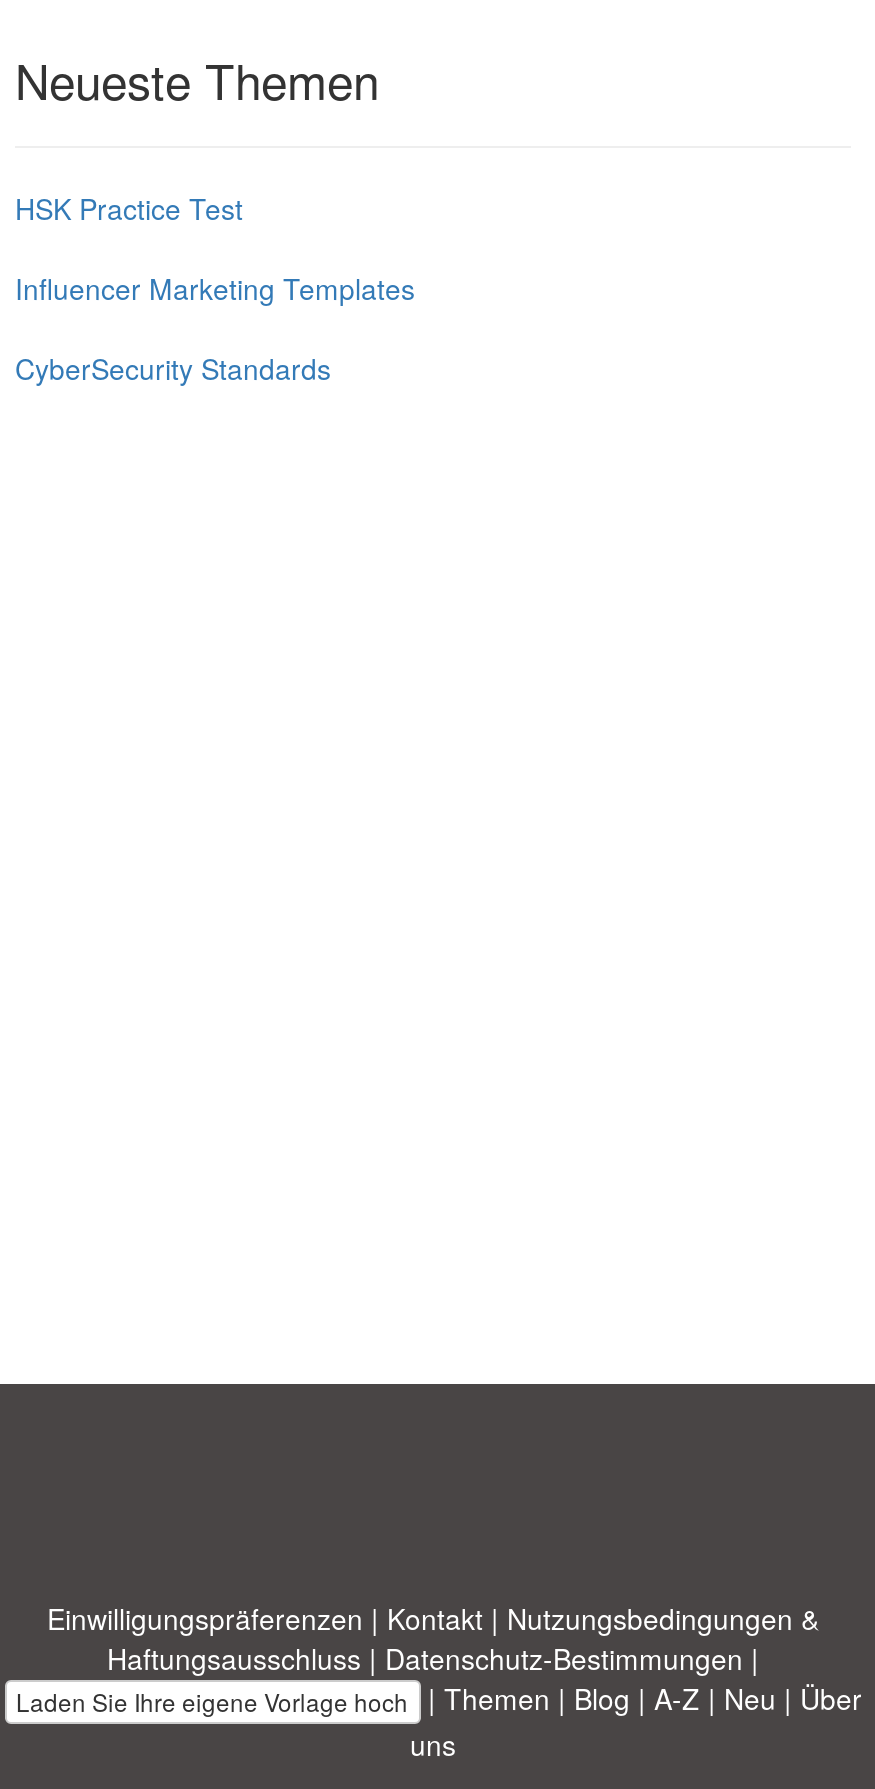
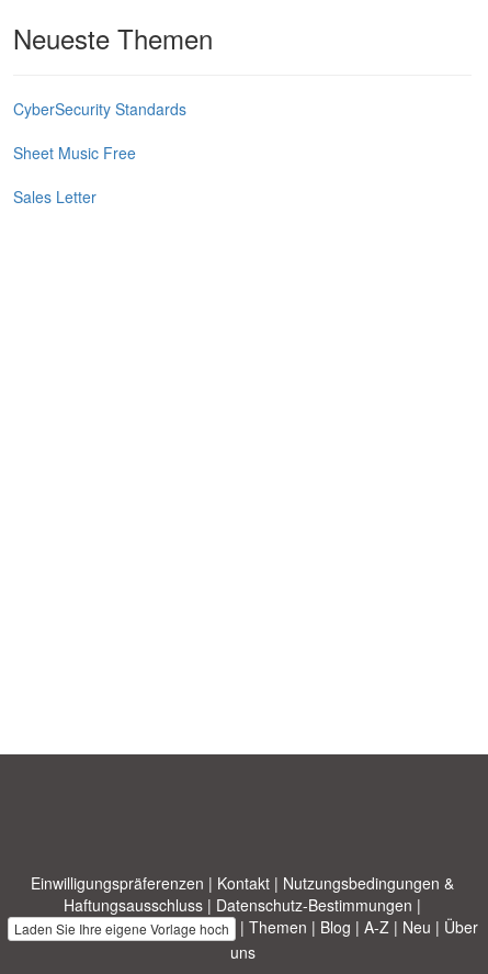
[15,188,415,308] HSK Practice Test | Influencer Marketing Templates -> none
moved [15,348,331,388] -> [13,98,186,120]: CyberSecurity Standards
none -> [13,142,136,208] Sheet Music Free | Sales Letter

